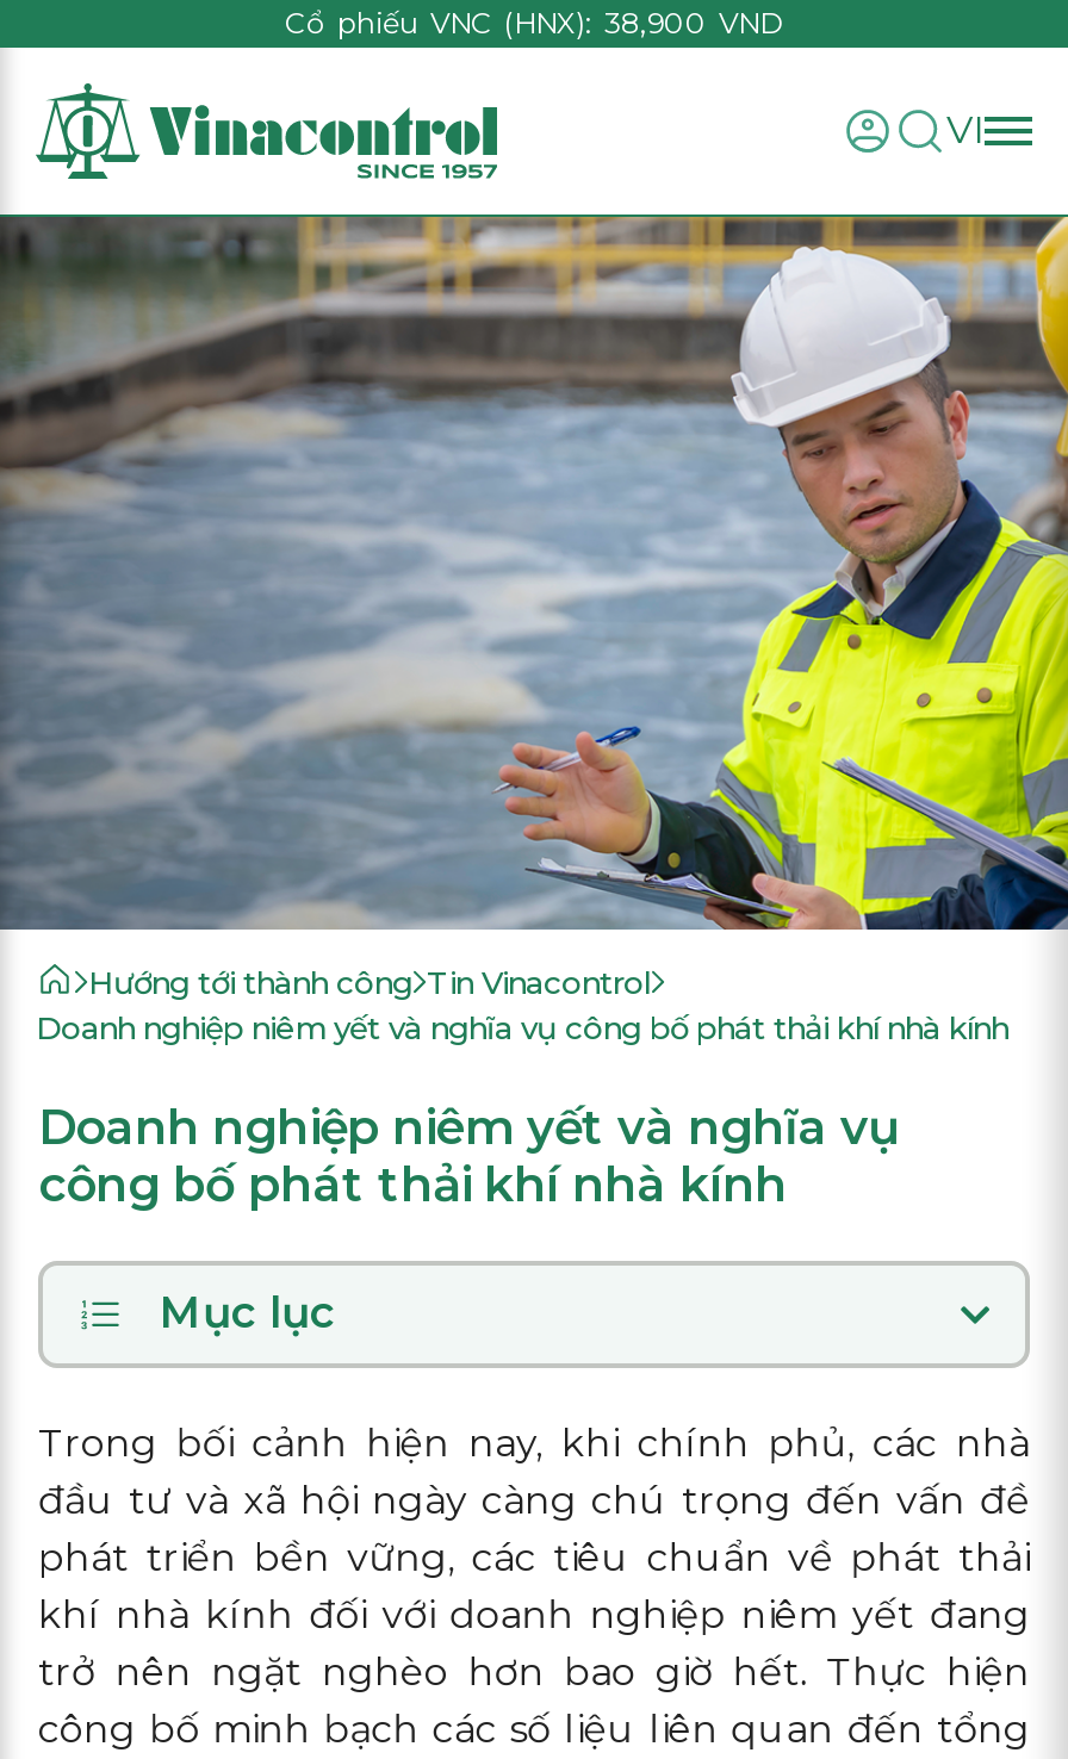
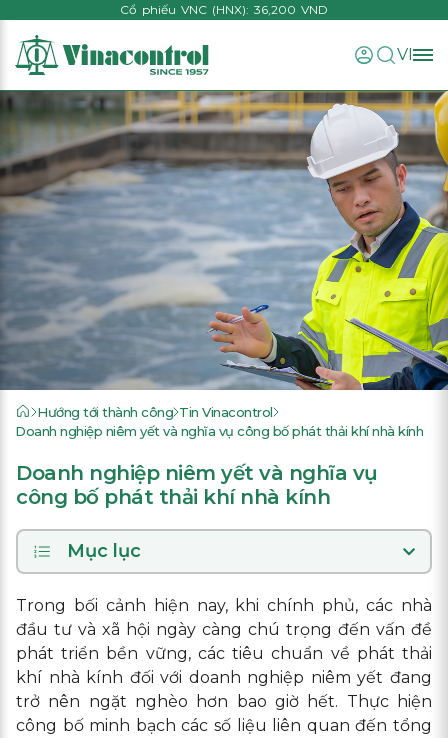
[285,5,783,41] Cổ phiếu VNC (HNX): 38,900 VND -> [120,2,328,17] Cổ phiếu VNC (HNX): 36,200 VND

